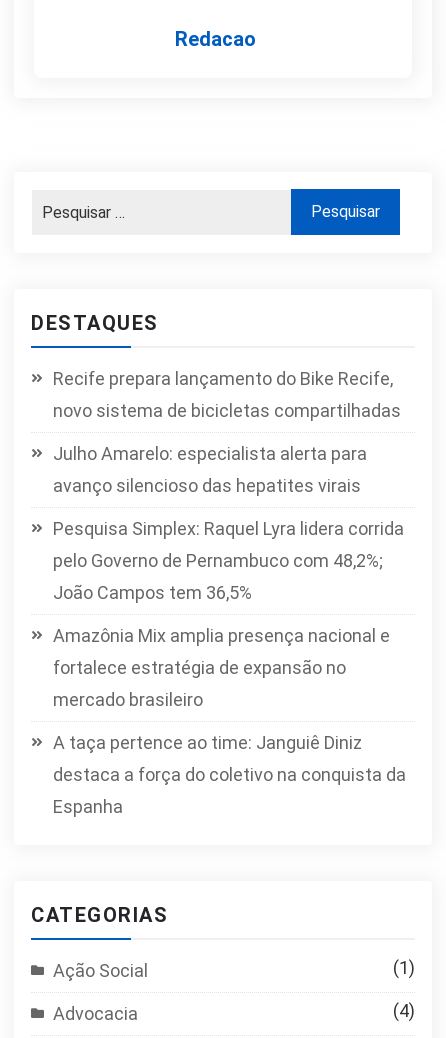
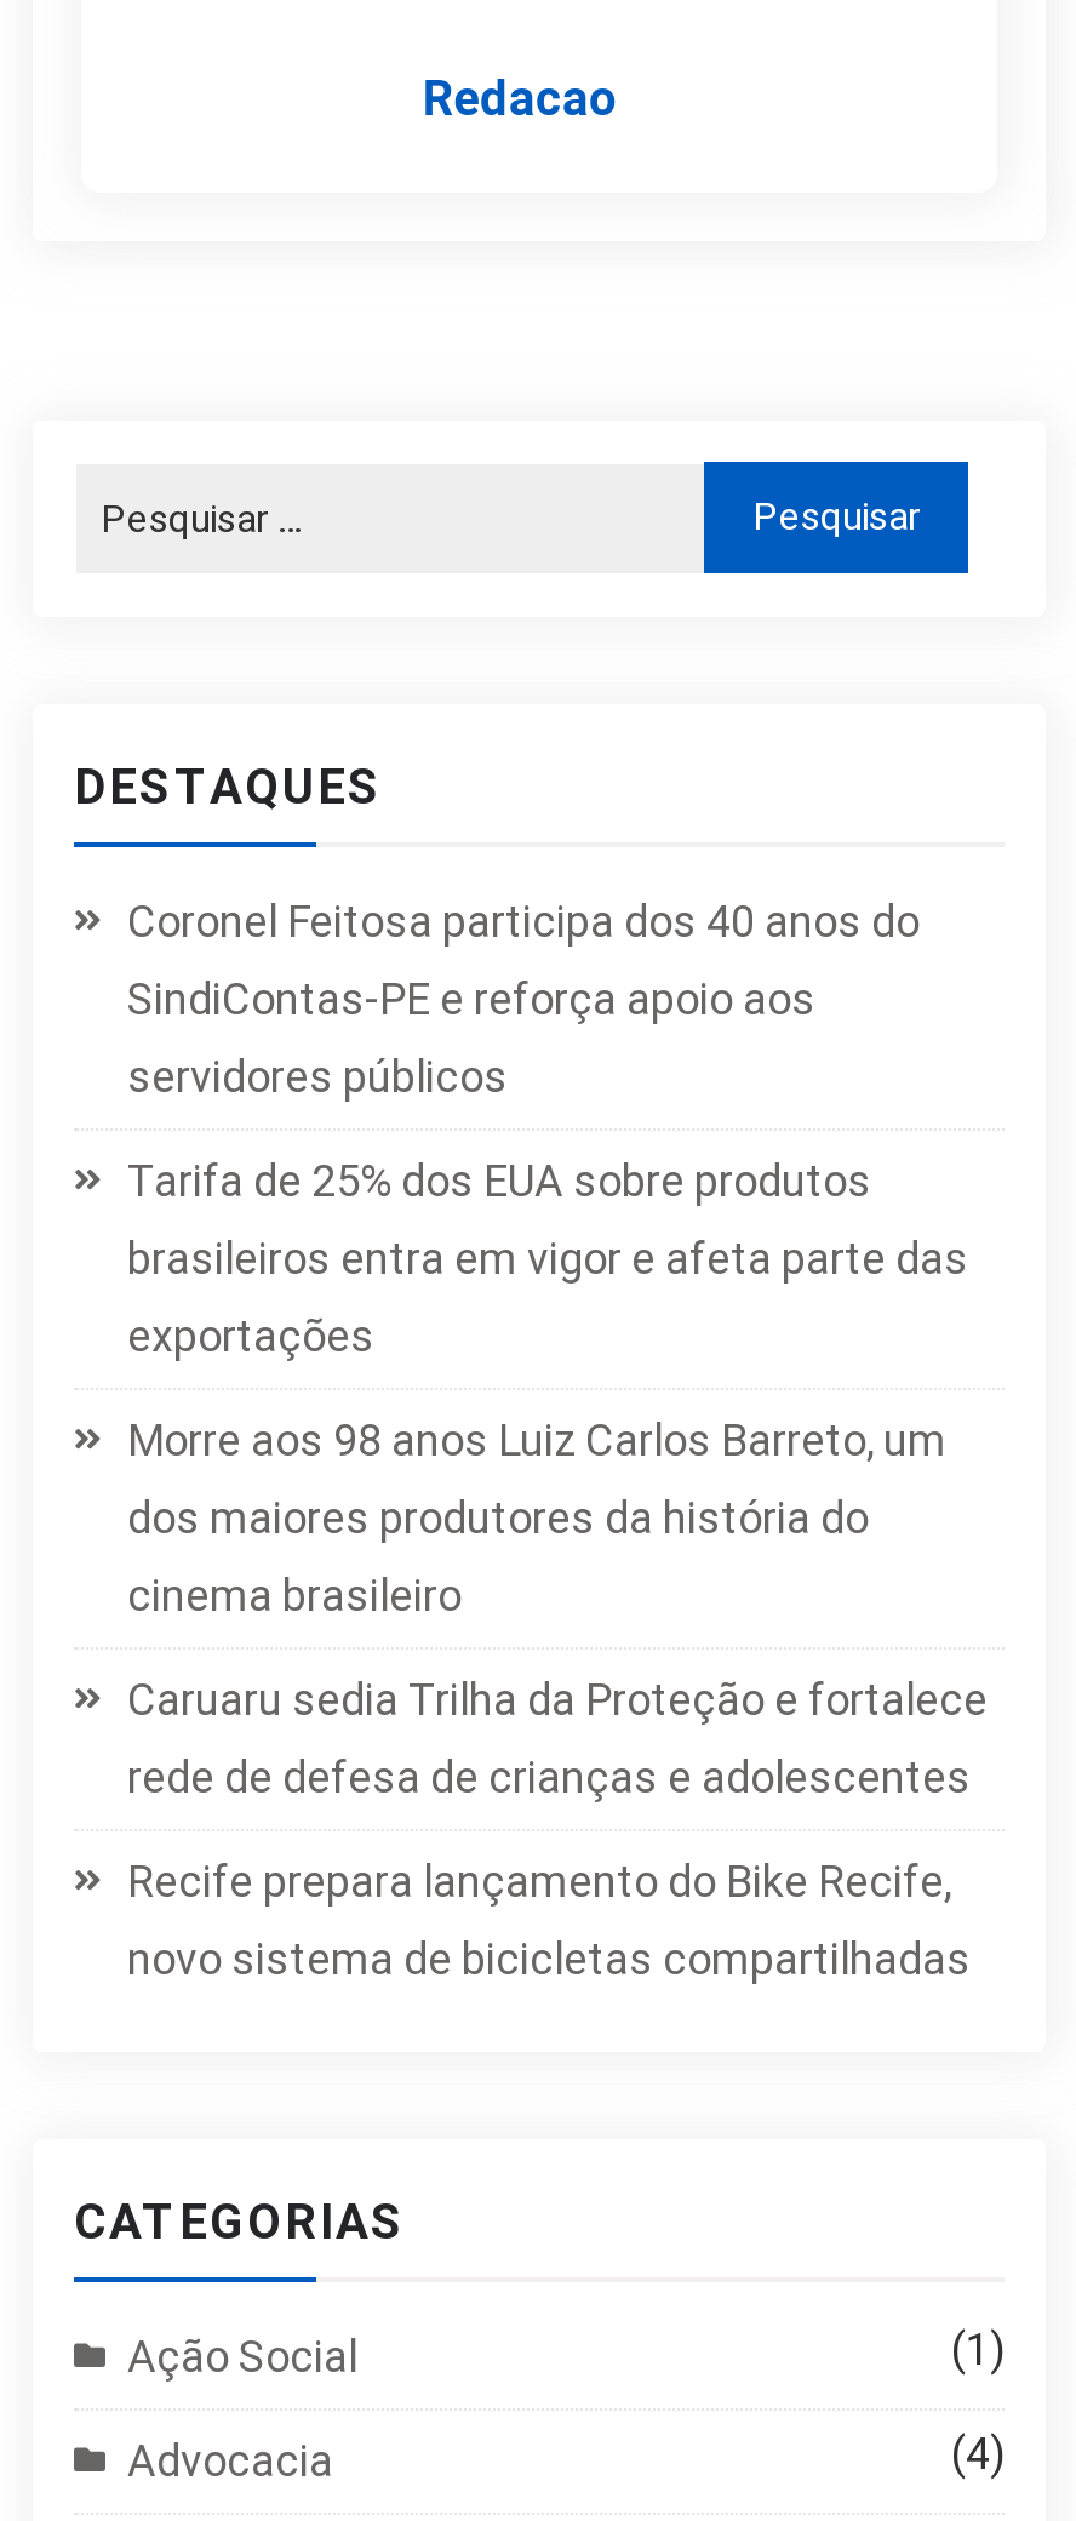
none -> [127,896,988,1802] Coronel Feitosa participa dos 40 anos do | SindiContas-PE e reforça apoio aos | servidores públicos | Tarifa de 25% dos EUA sobre produtos | brasileiros entra em vigor e afeta parte das | exportações | Morre aos 98 anos Luiz Carlos Barreto, um | dos maiores produtores da história do | cinema brasileiro | Caruaru sedia Trilha da Proteção e fortalece | rede de defesa de crianças e adolescentes
moved [53,368,401,421] -> [127,1856,971,1984]: Recife prepara lançamento do Bike Recife, | novo sistema de bicicletas compartilhadas
[53,443,406,817] Julho Amarelo: especialista alerta para | avanço silencioso das hepatites virais | Pesquisa Simplex: Raquel Lyra lidera corrida | pelo Governo de Pernambuco com 48,2%; | João Campos tem 36,5% | Amazônia Mix amplia presença nacional e | fortalece estratégia de expansão no | mercado brasileiro | A taça pertence ao time: Janguiê Diniz | destaca a força do coletivo na conquista da | Espanha -> none

